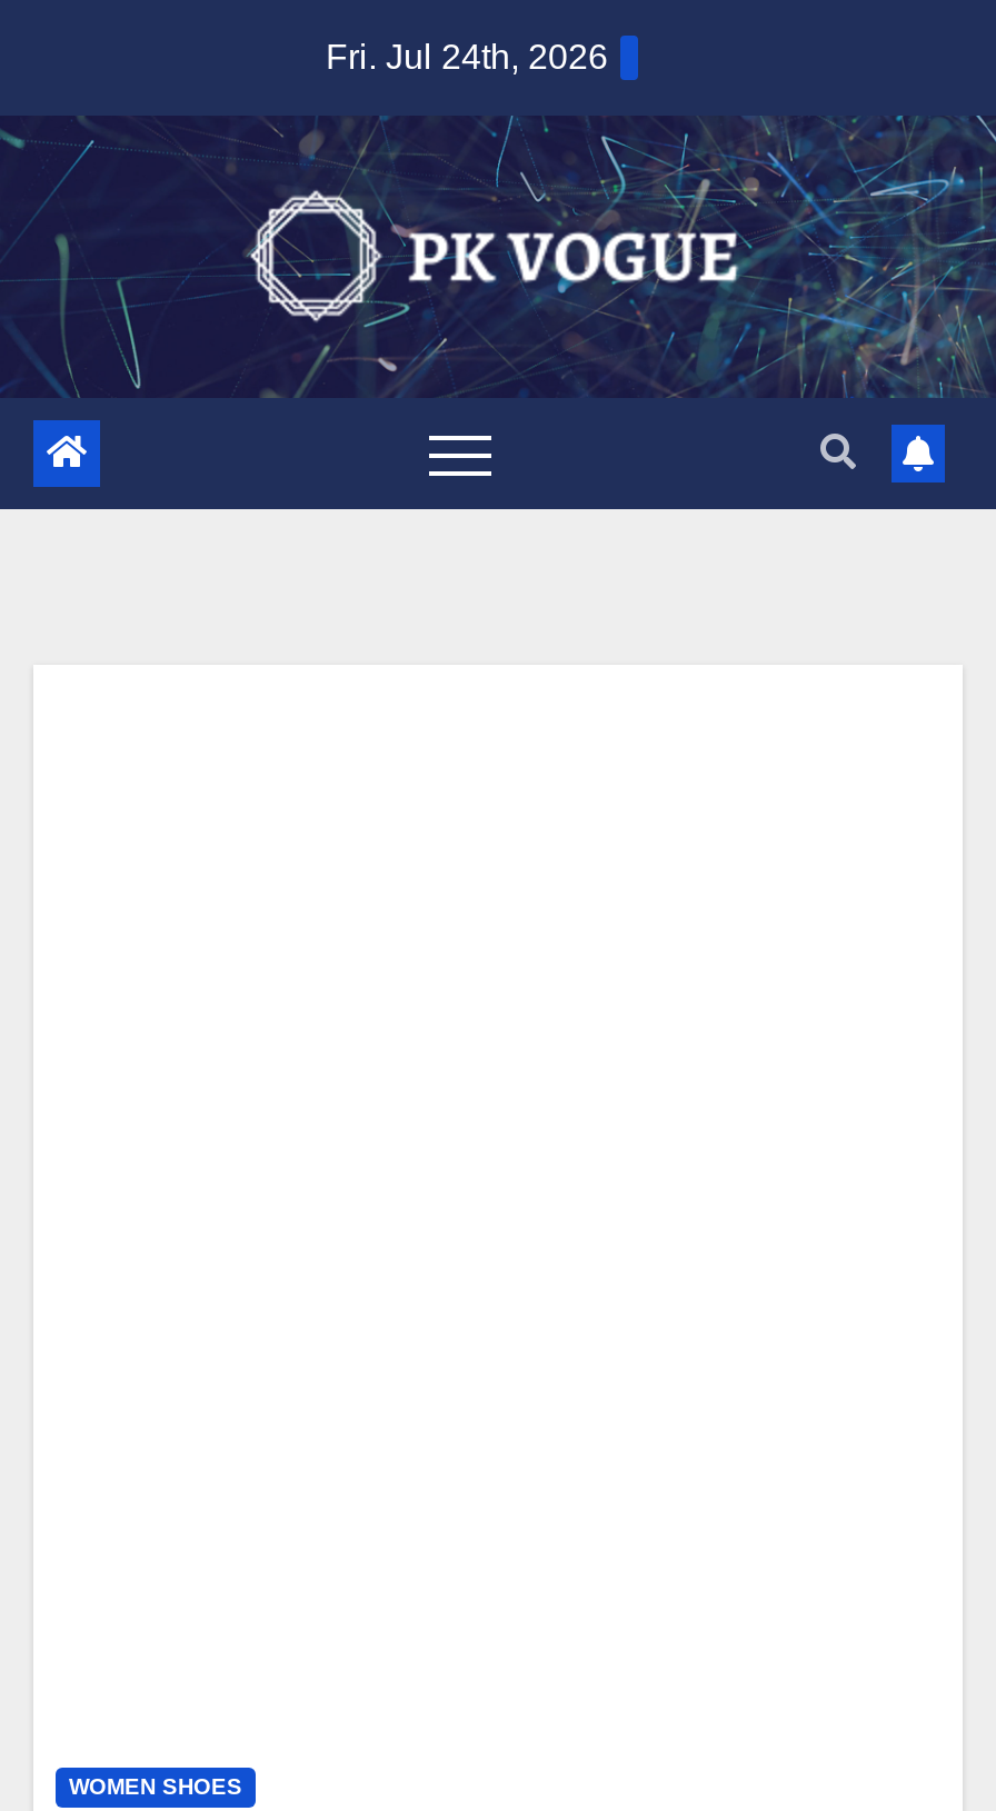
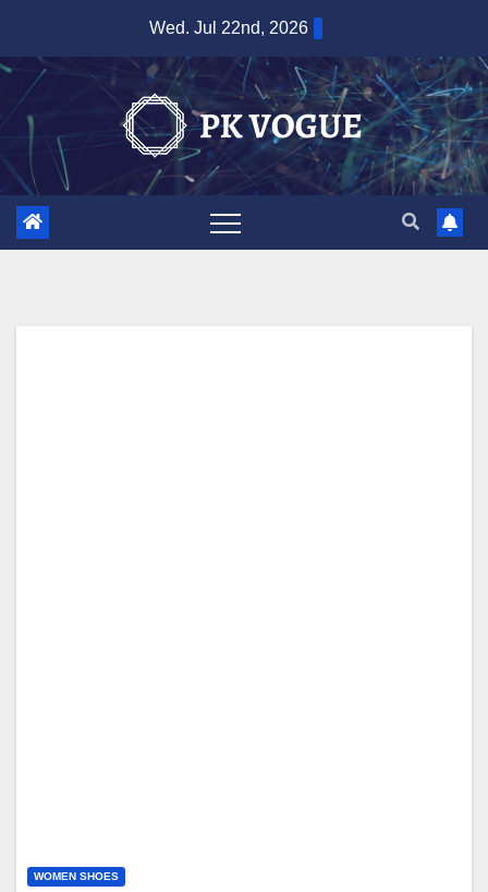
[326,38,608,76] Fri. Jul 24th, 2026 -> [149,19,308,37] Wed. Jul 22nd, 2026

